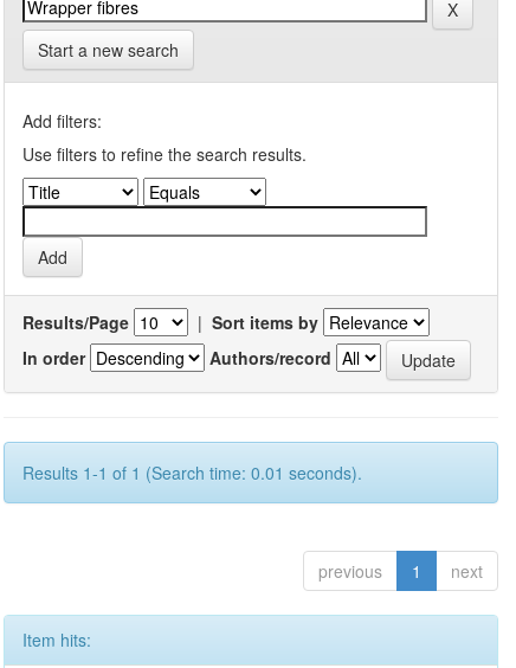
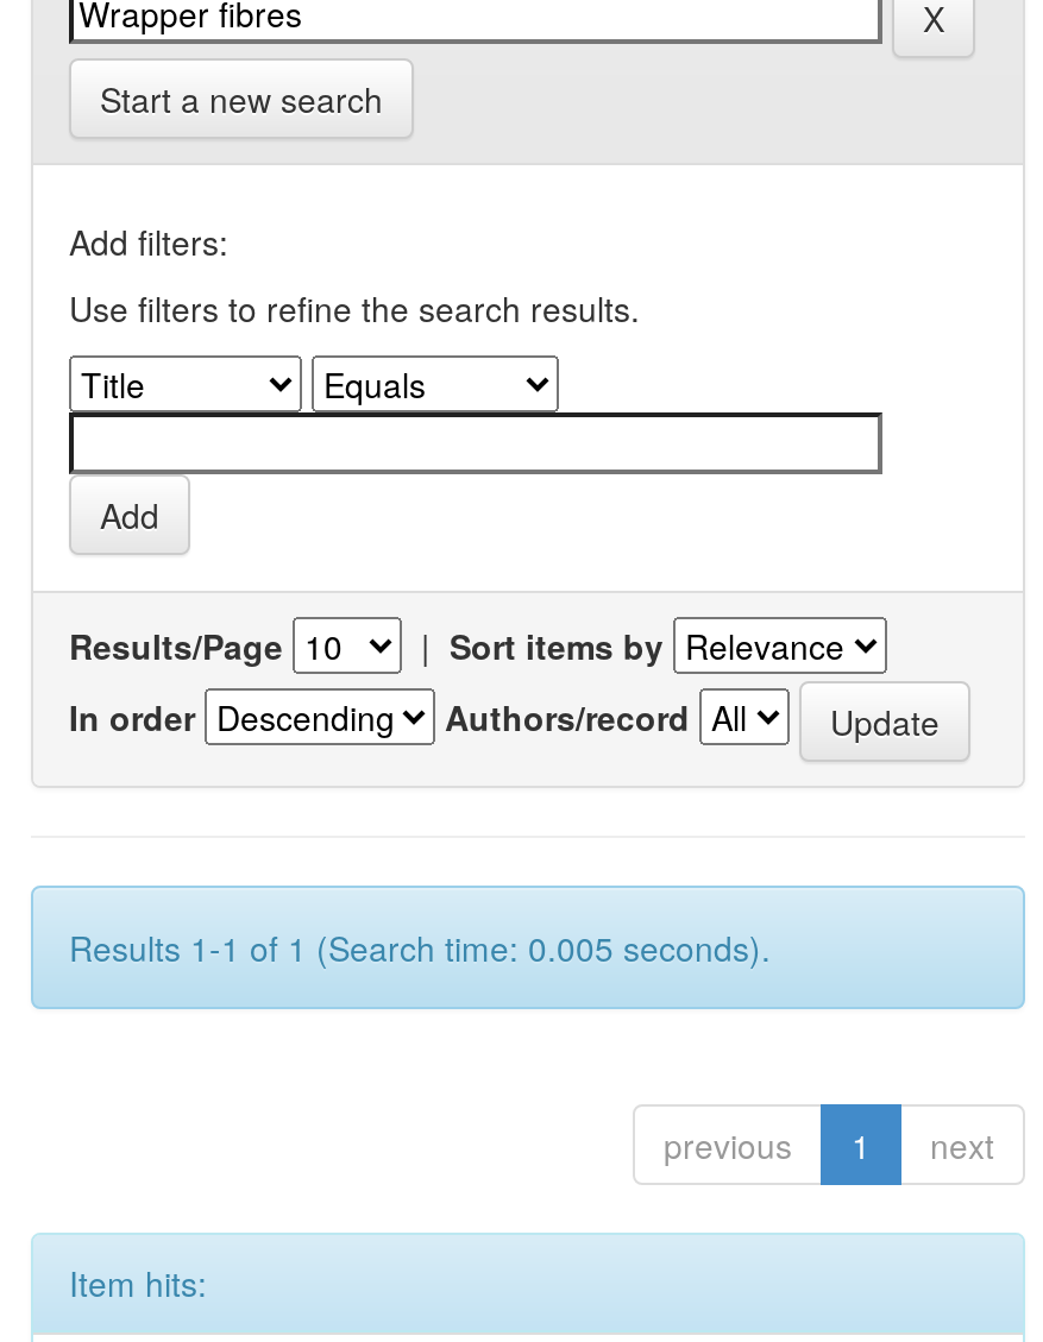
[22,461,362,484] Results 1-1 of 1 (Search time: 0.01 seconds). -> [69,924,771,971] Results 1-1 of 1 (Search time: 0.005 seconds).

